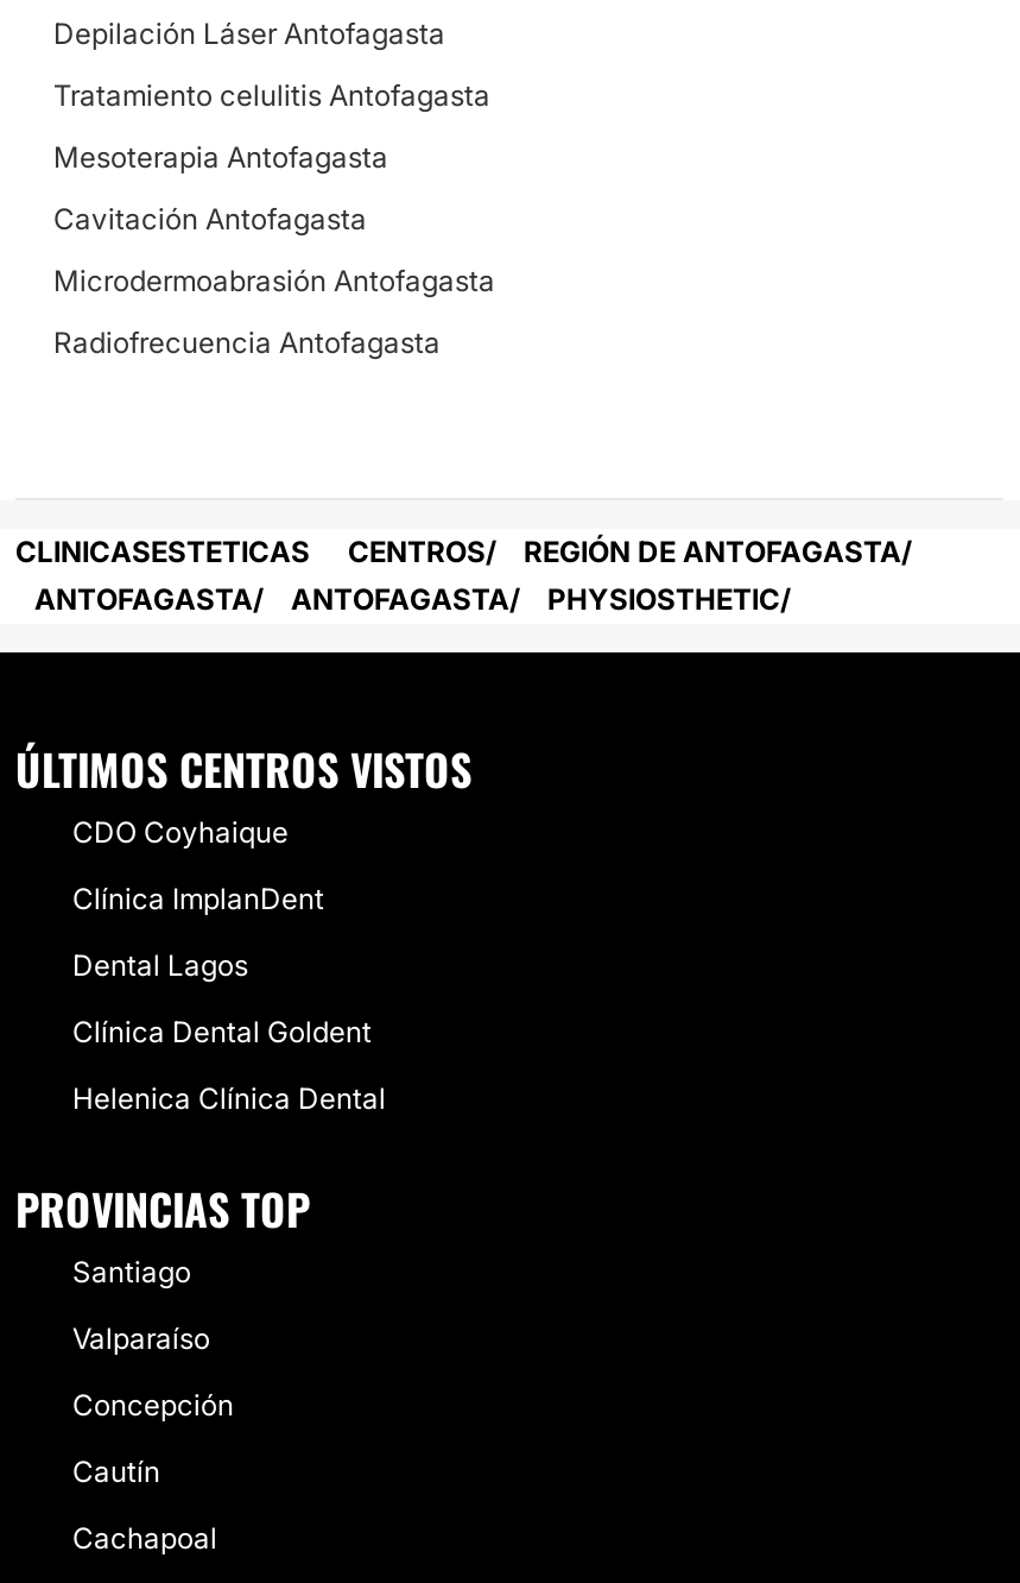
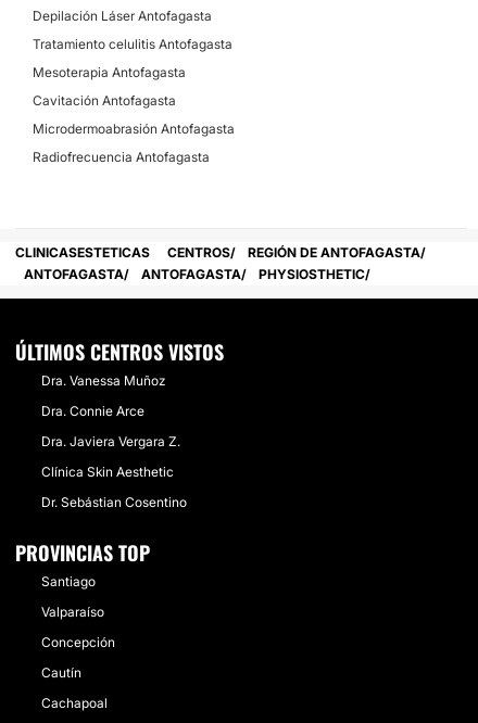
[72,814,289,850] CDO Coyhaique -> [41,372,165,389] Dra. Vanessa Muñoz
[72,881,324,916] Clínica ImplanDent -> [41,403,144,419] Dra. Connie Arce
[72,947,248,983] Dental Lagos -> [41,433,180,449] Dra. Javiera Vergara Z.
[72,1014,372,1049] Clínica Dental Goldent -> [41,464,174,480] Clínica Skin Aesthetic
[72,1080,386,1116] Helenica Clínica Dental -> [41,494,187,510] Dr. Sebástian Cosentino

